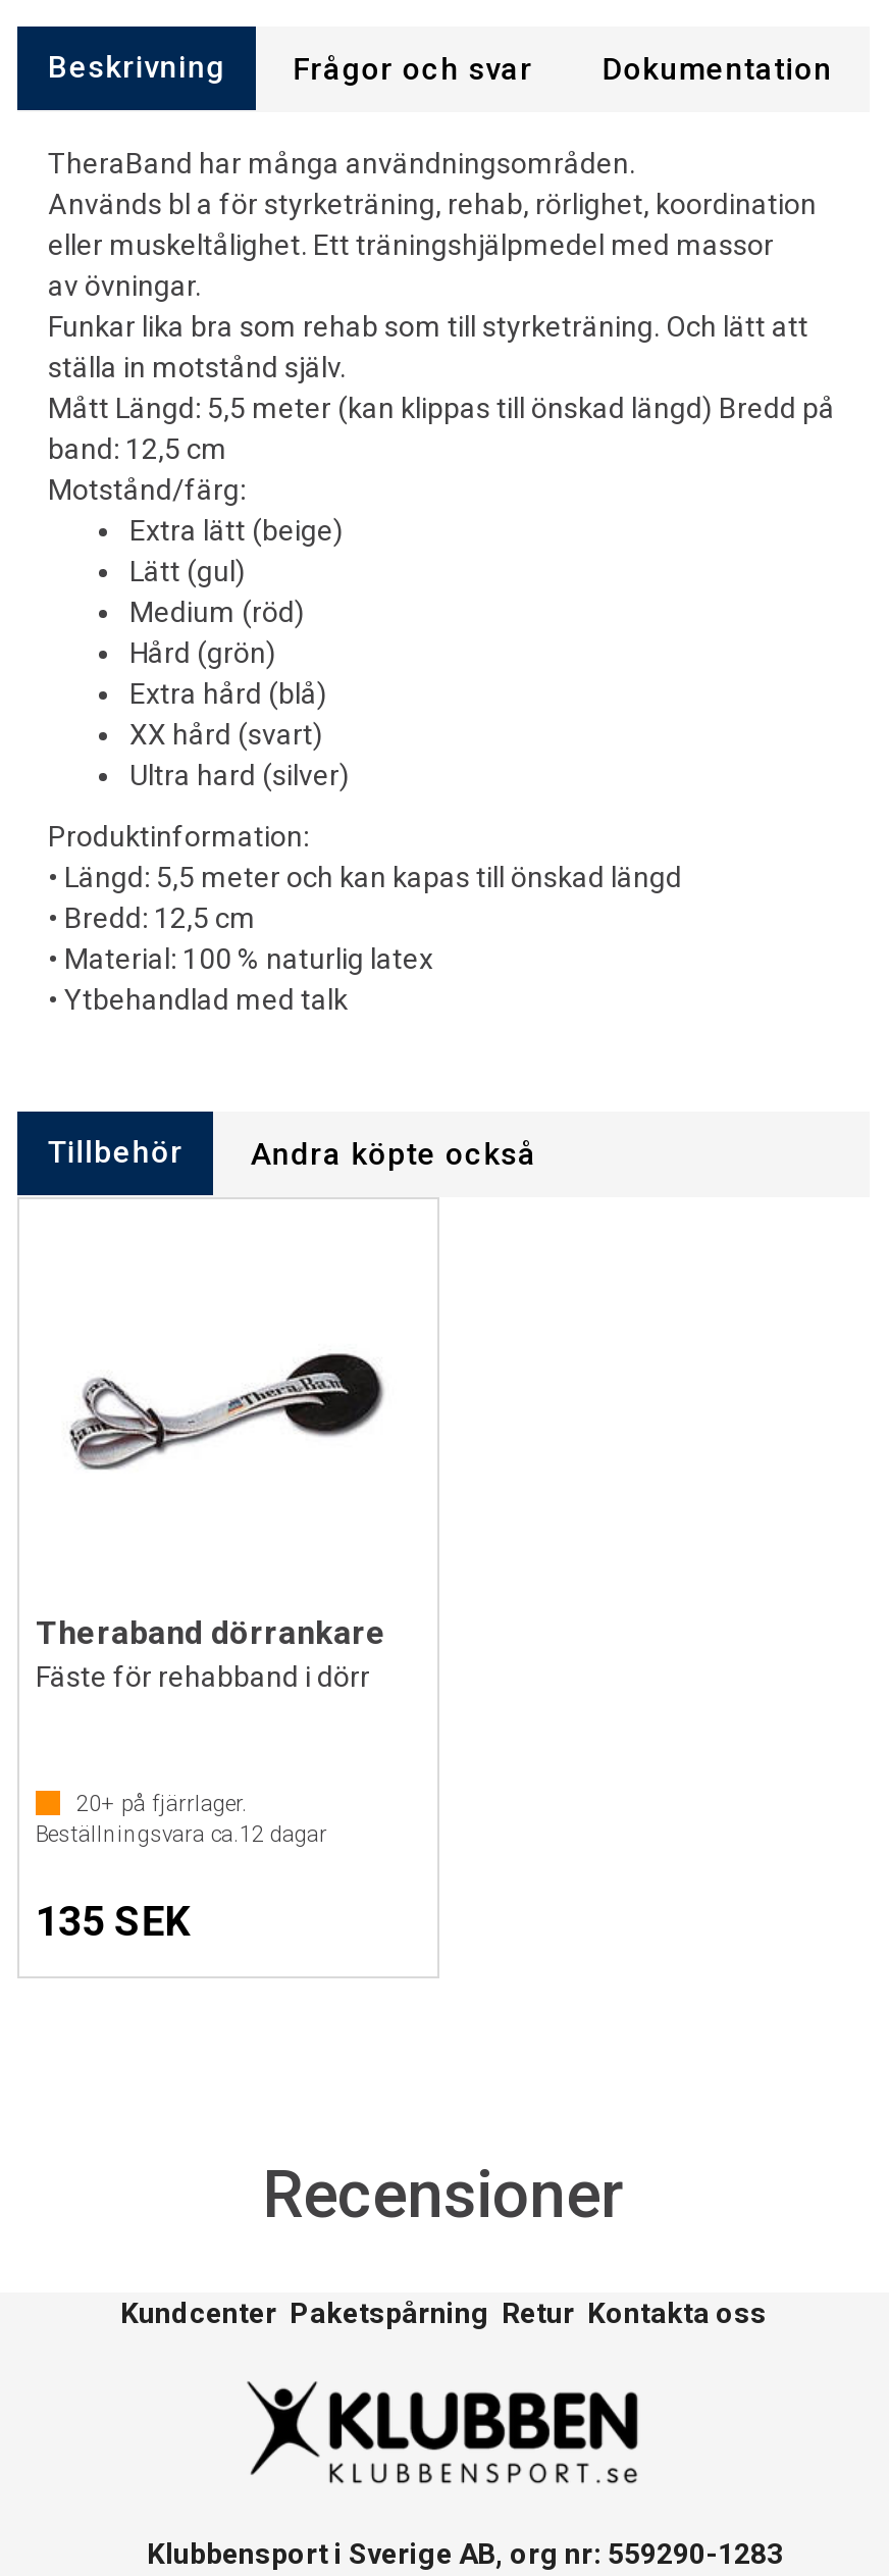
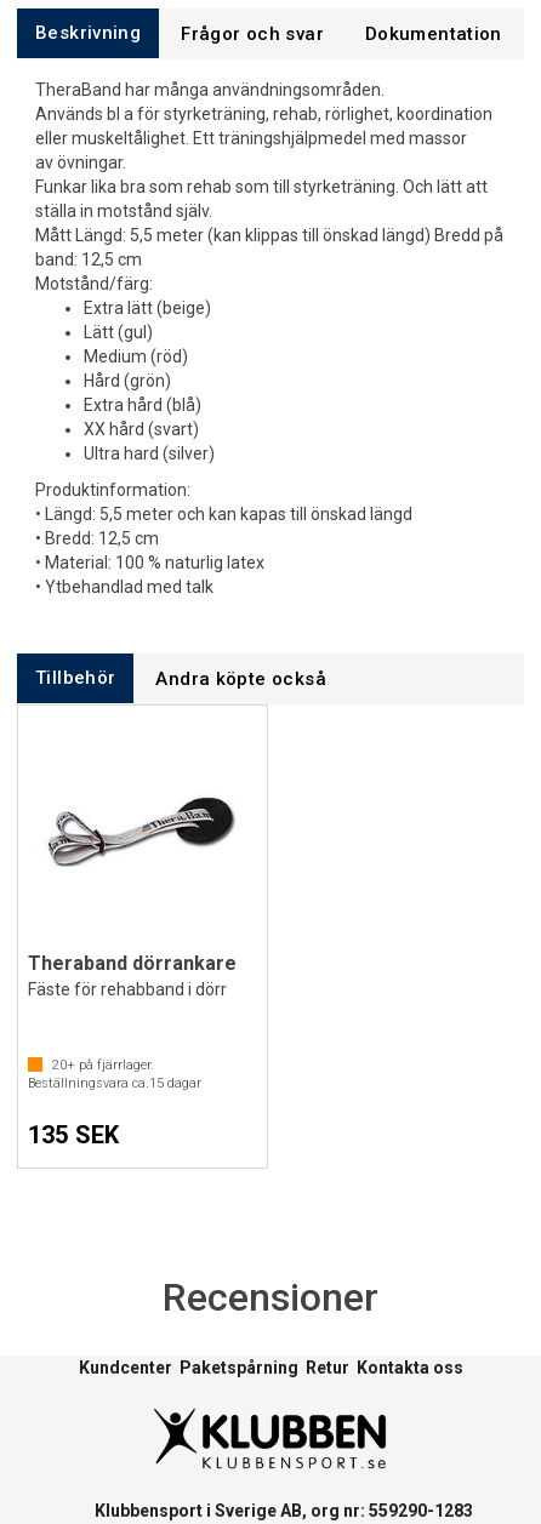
[36,1820,327,1847] Beställningsvara ca. 12 dagar -> [28,1075,201,1091] Beställningsvara ca. 15 dagar

